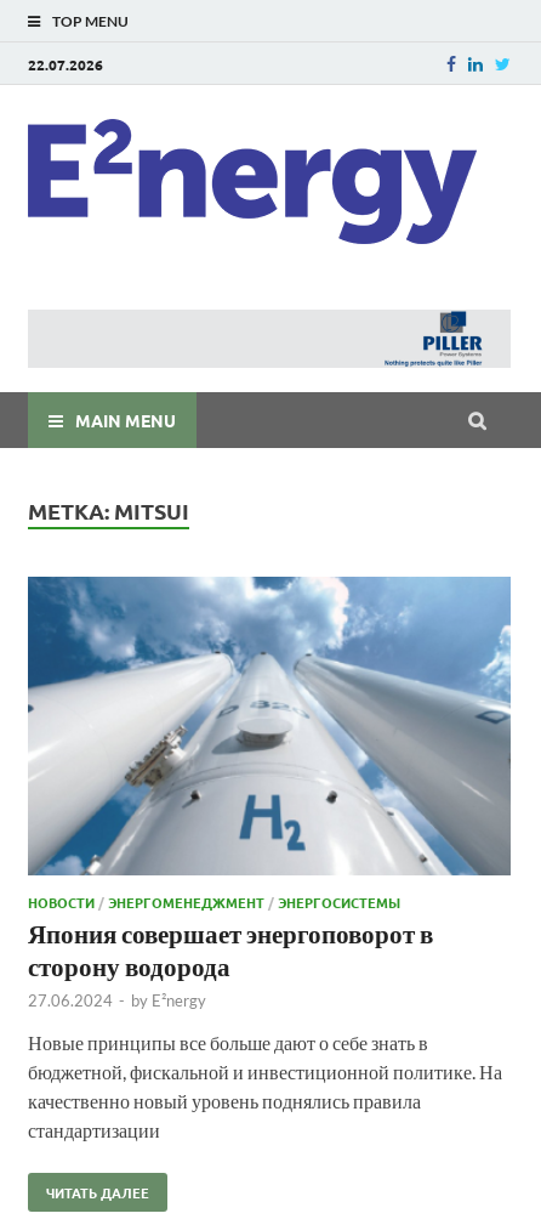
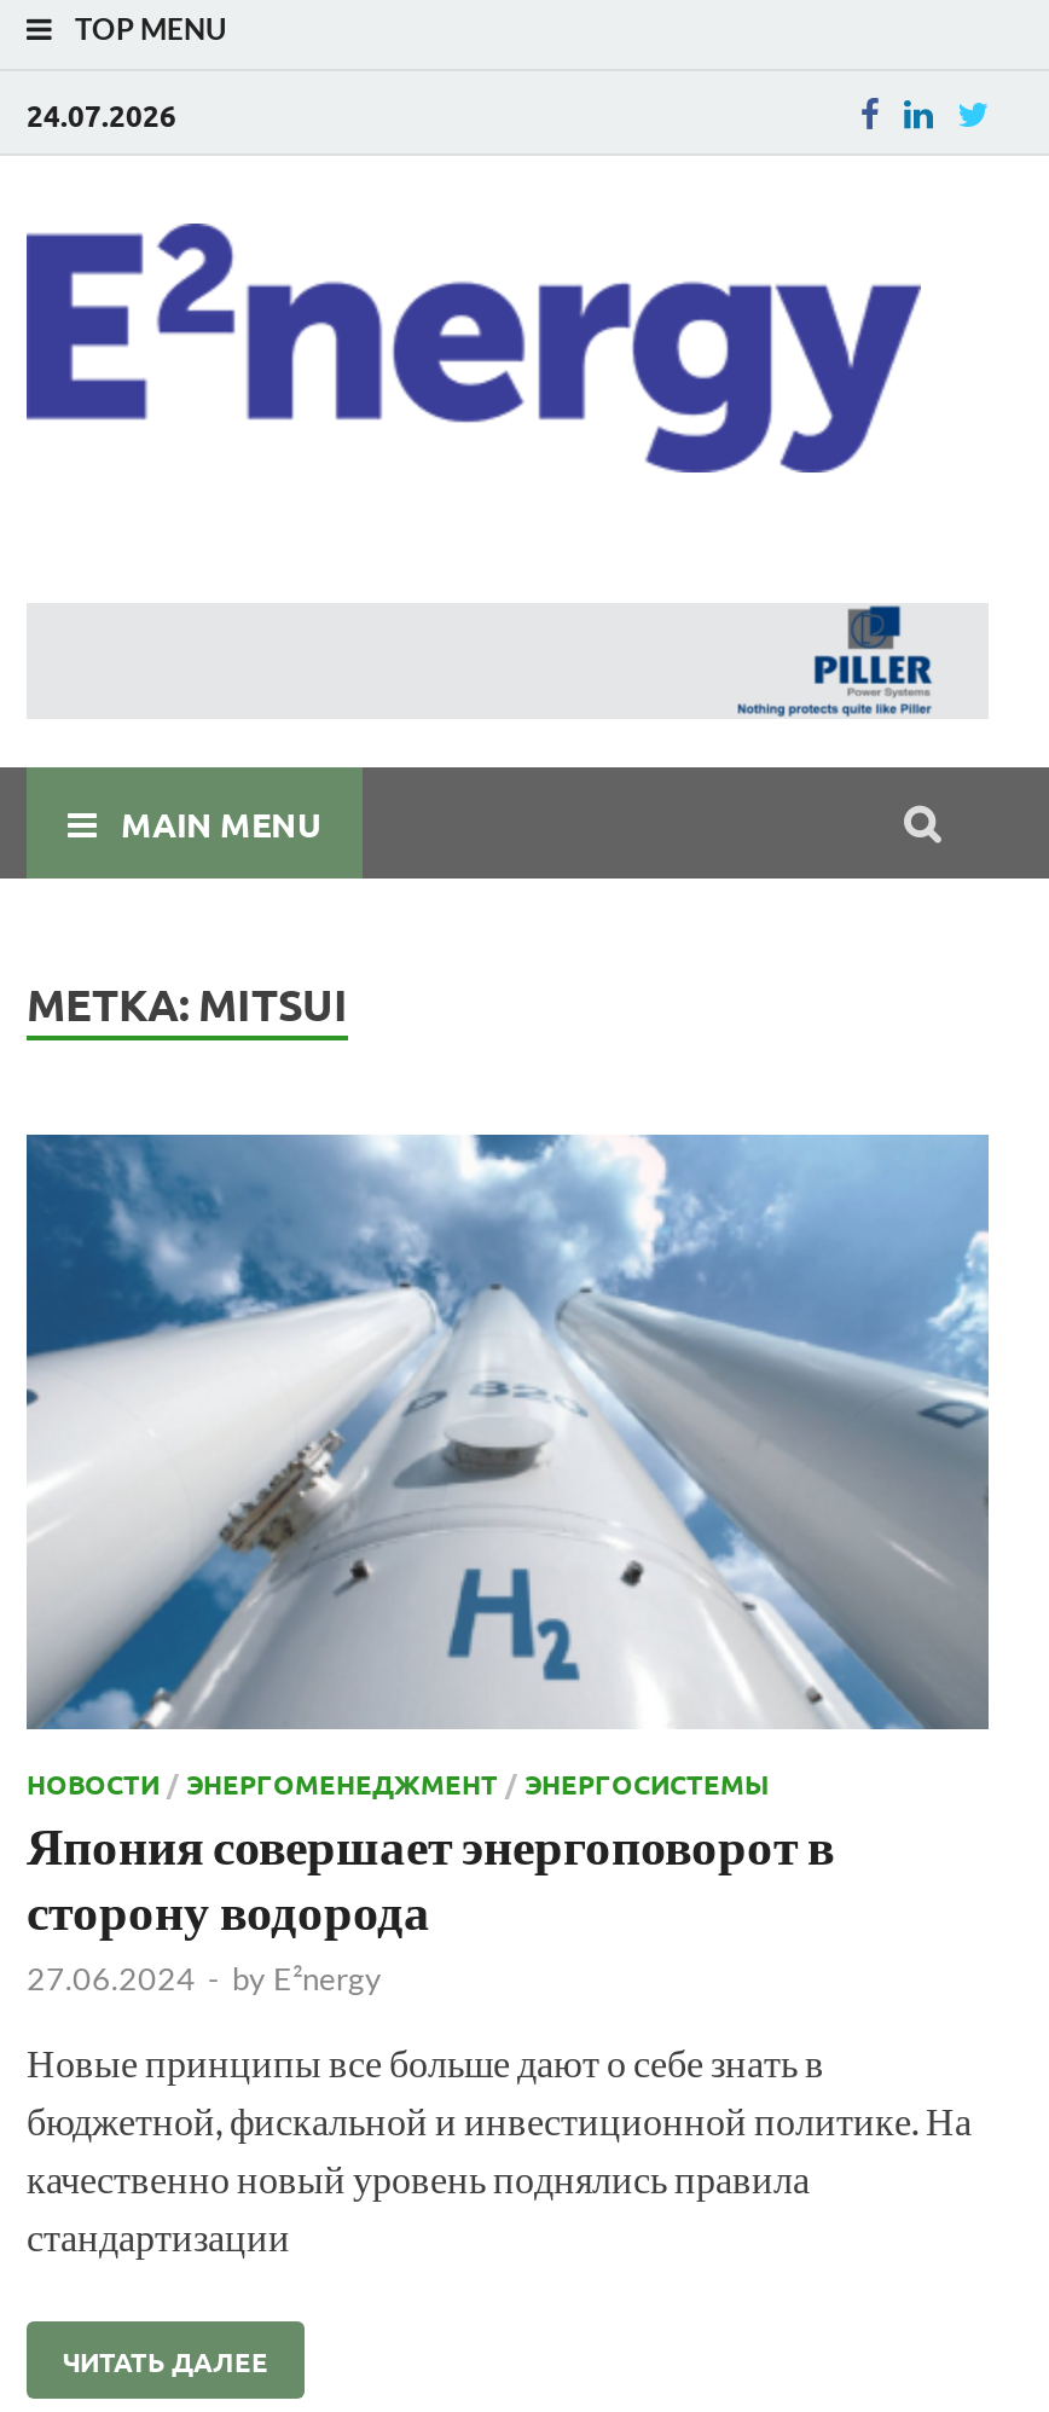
[28,54,103,73] 22.07.2026 -> [27,94,176,133] 24.07.2026

